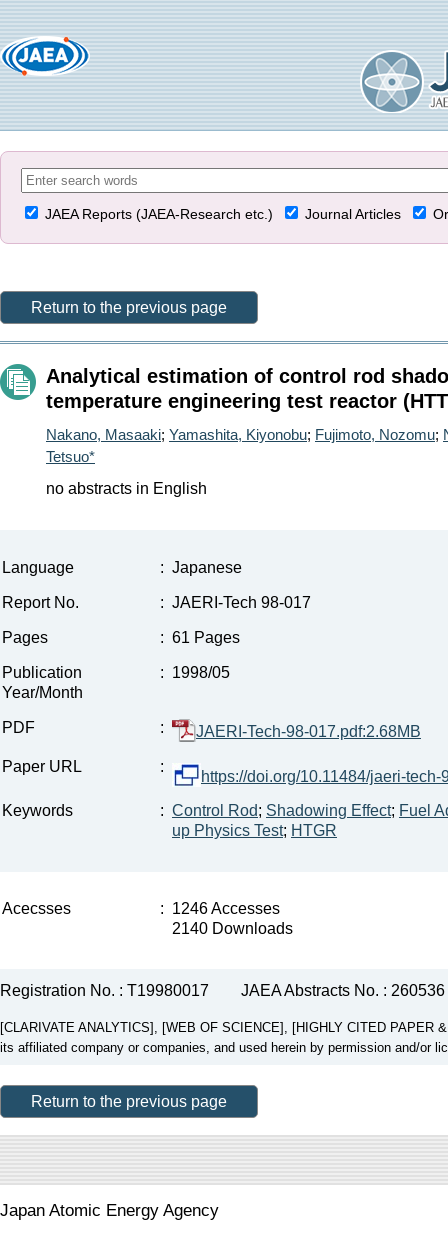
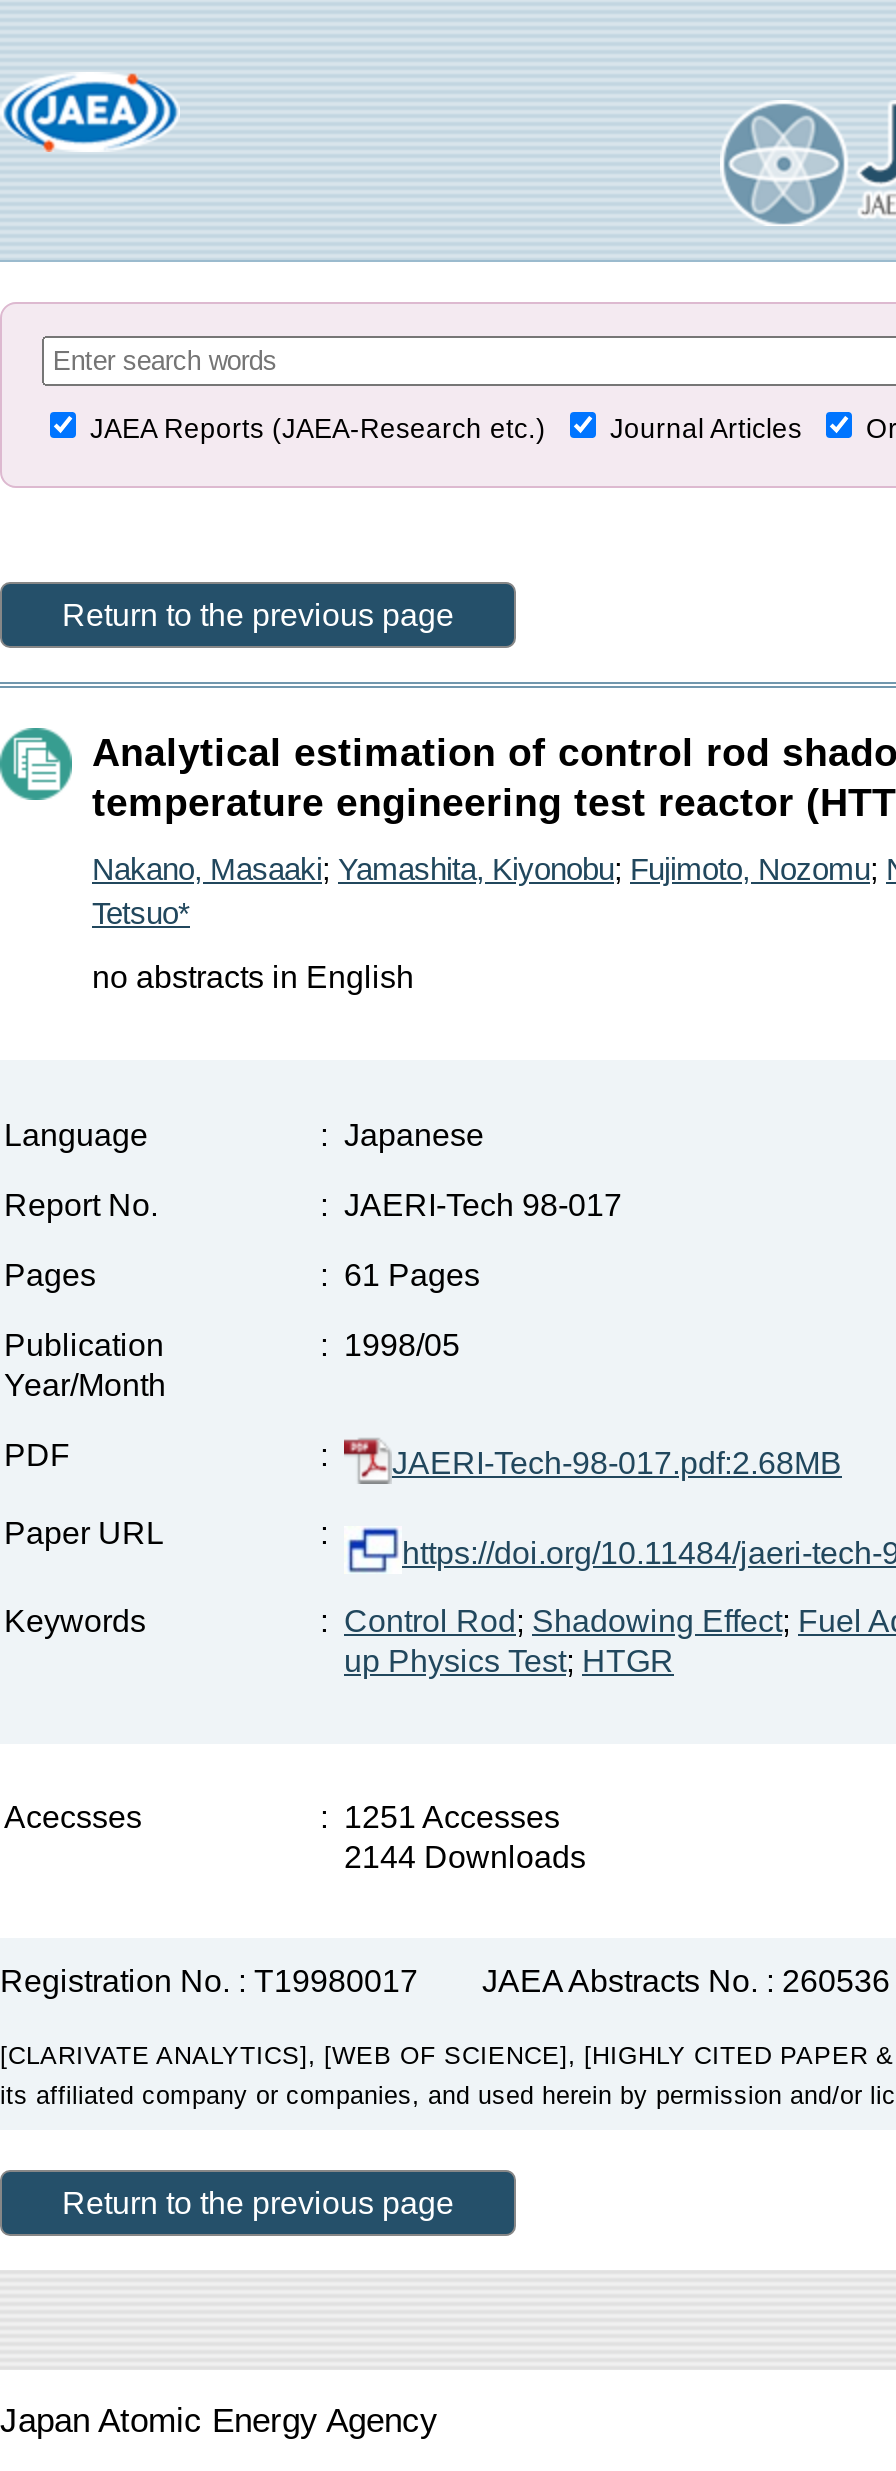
[160,900,280,917] : 1246 Accesses -> [320,1801,560,1835] : 1251 Accesses
[172,920,293,937] 2140 Downloads -> [344,1841,586,1875] 2144 Downloads

